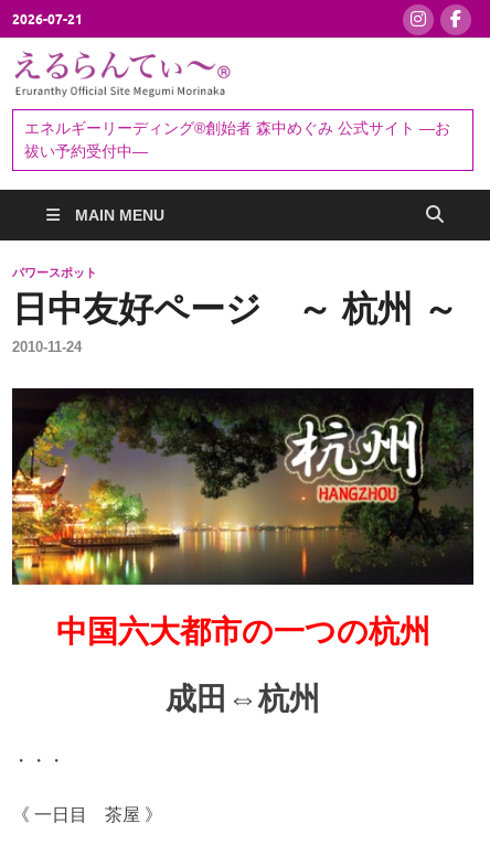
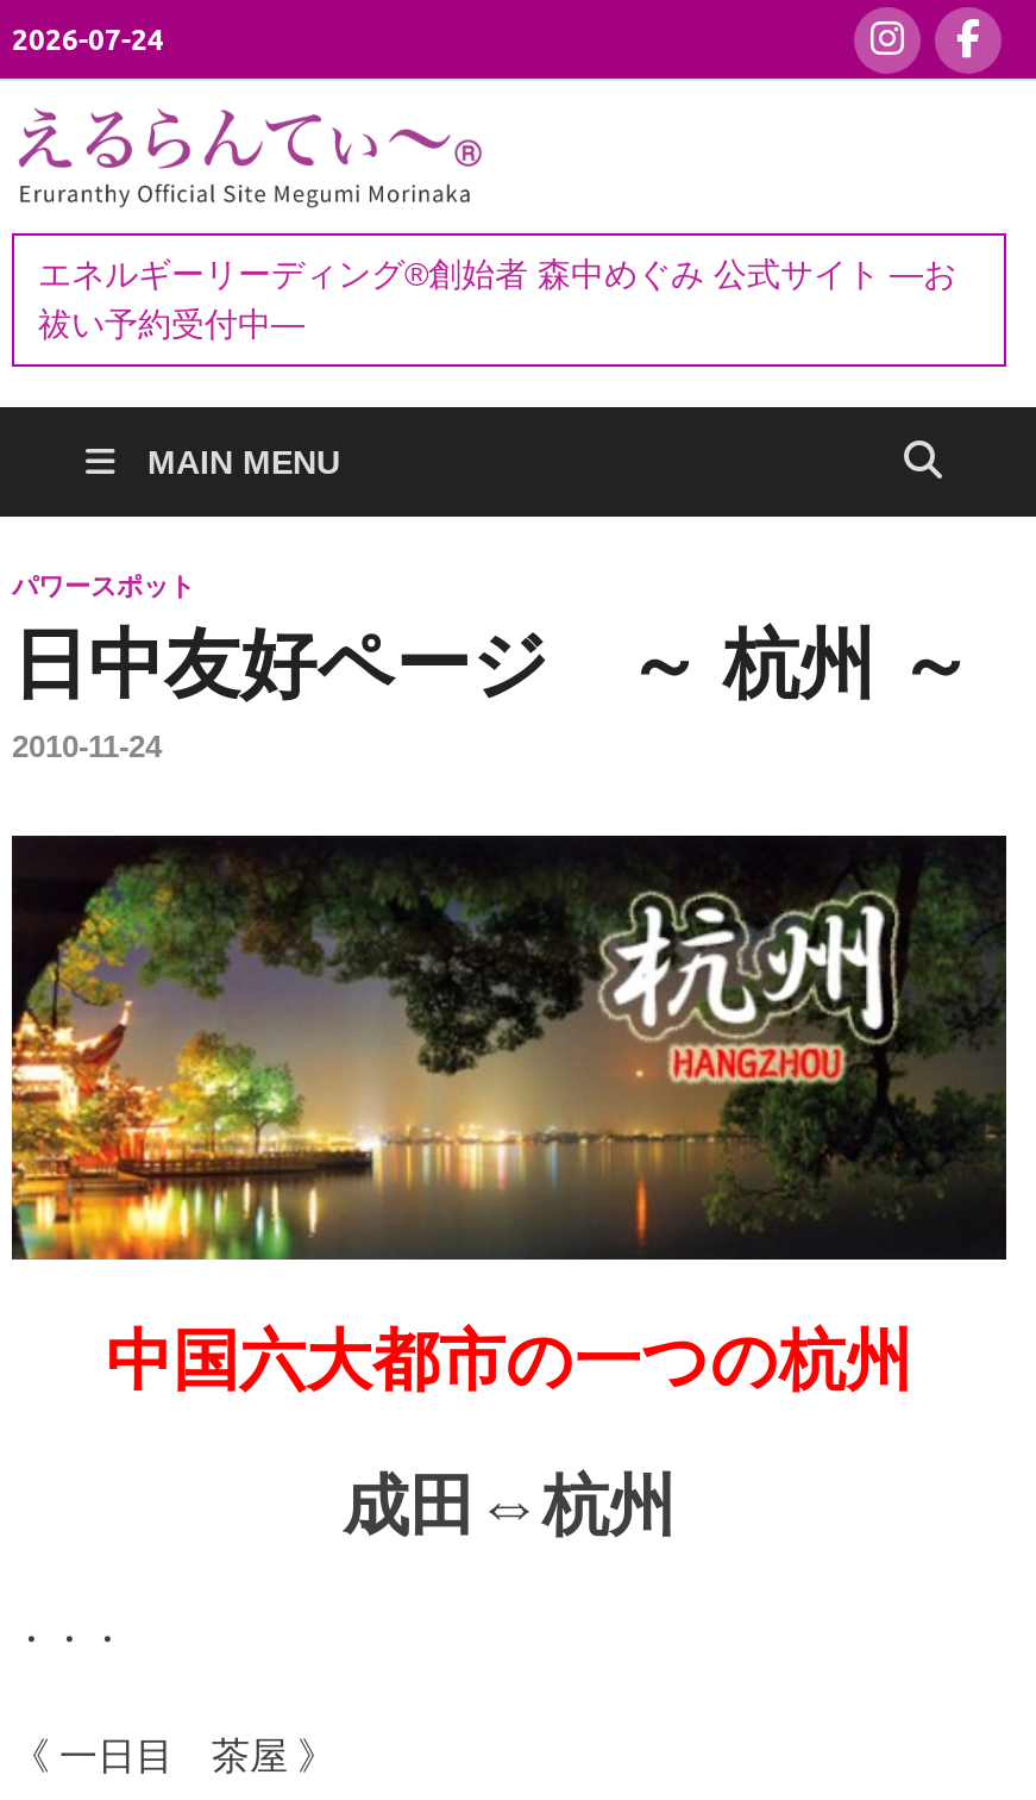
[12,10,83,27] 2026-07-21 -> [12,20,164,56] 2026-07-24

